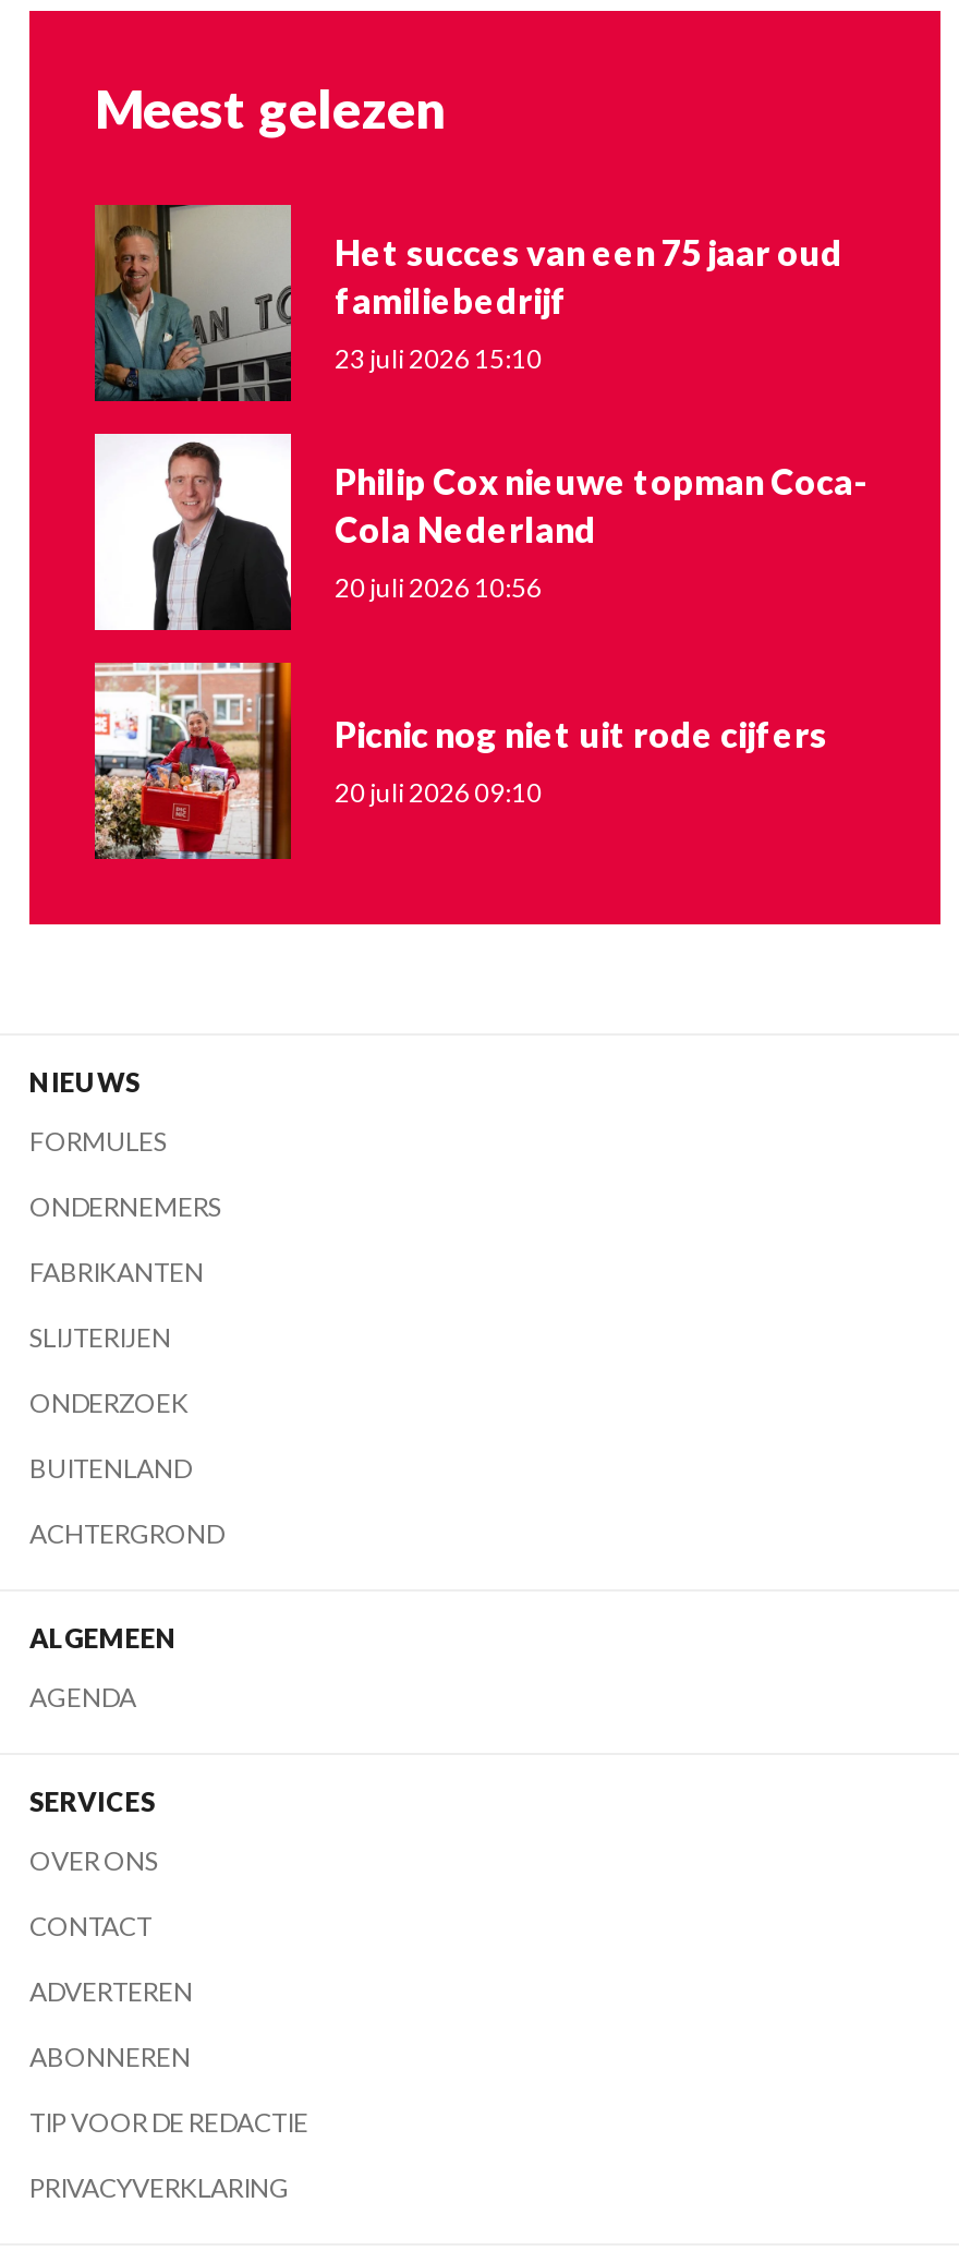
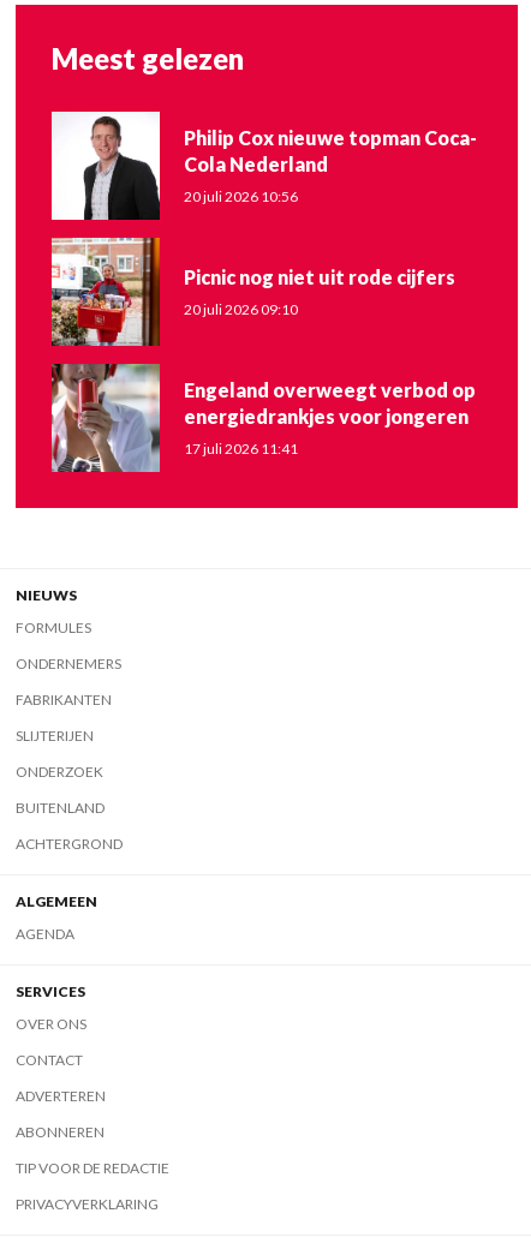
[93,203,842,403] [image] | Het succes van een 75 jaar oud | familiebedrijf | 23 juli 2026 15:10 -> none
moved [151,438,866,808] -> [83,114,477,318]: [image] | Philip Cox nieuwe topman Coca- | Cola Nederland | 20 juli 2026 10:56 | Picnic nog niet uit rode cijfers | 20 juli 2026 09:10
none -> [50,363,476,473] [image] | Engeland overweegt verbod op | energiedrankjes voor jongeren | 17 juli 2026 11:41

